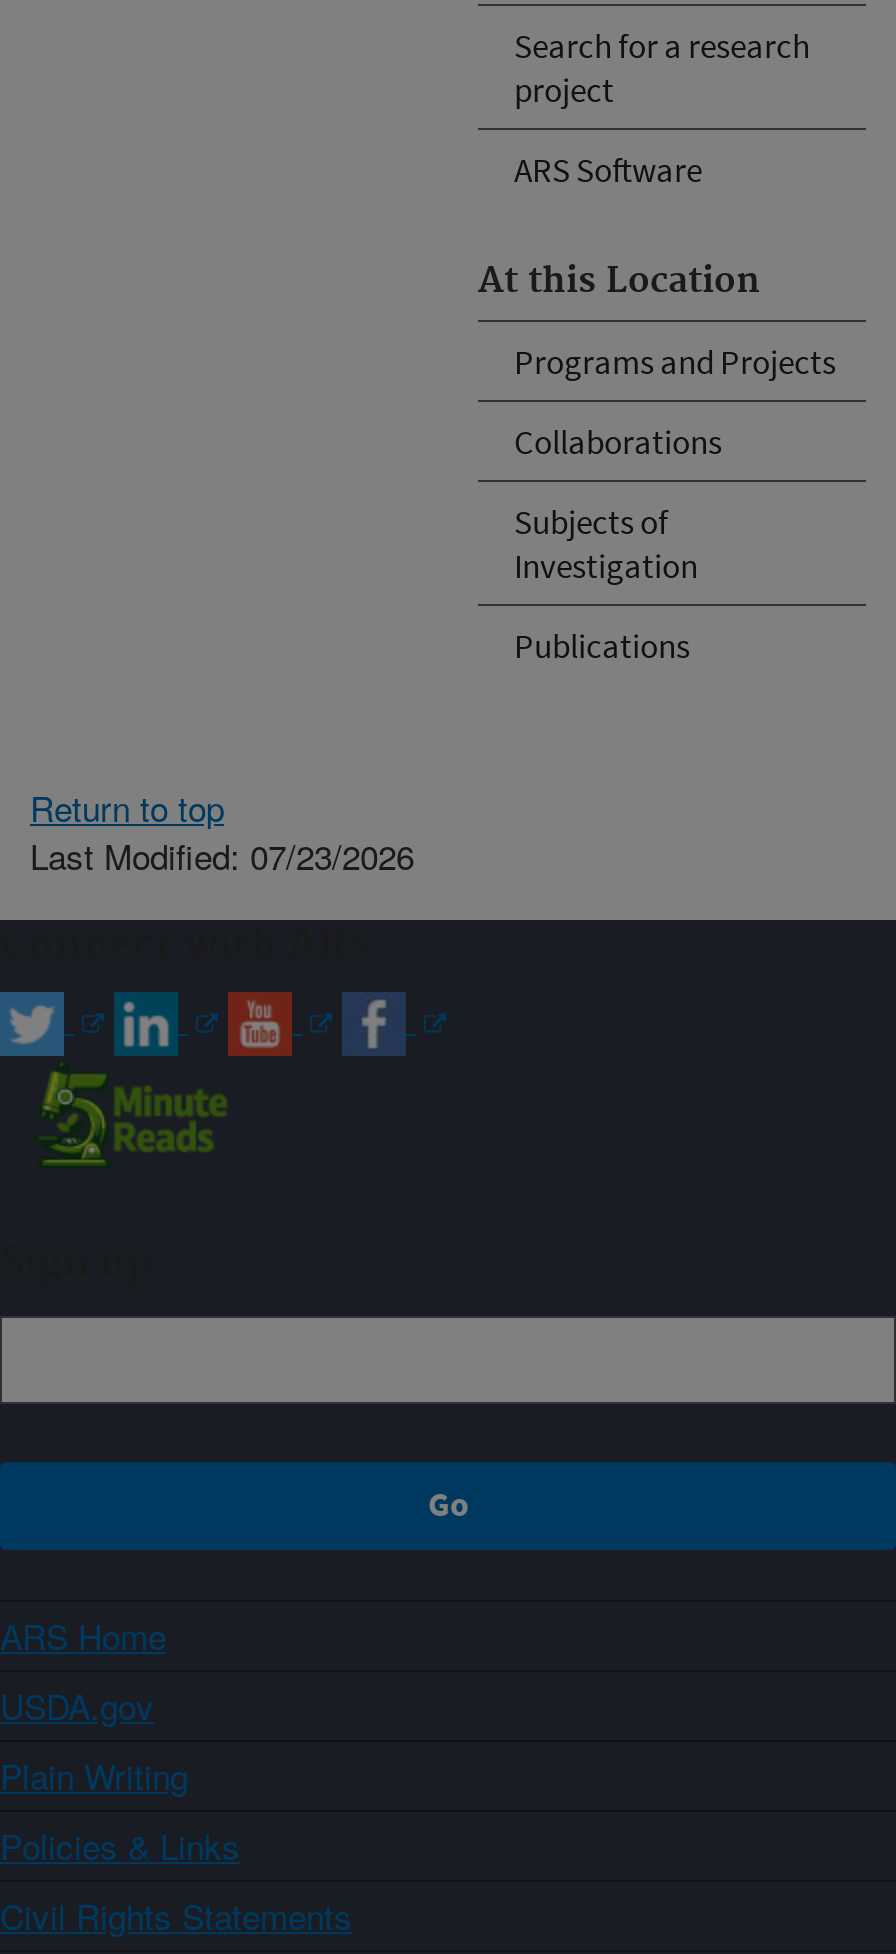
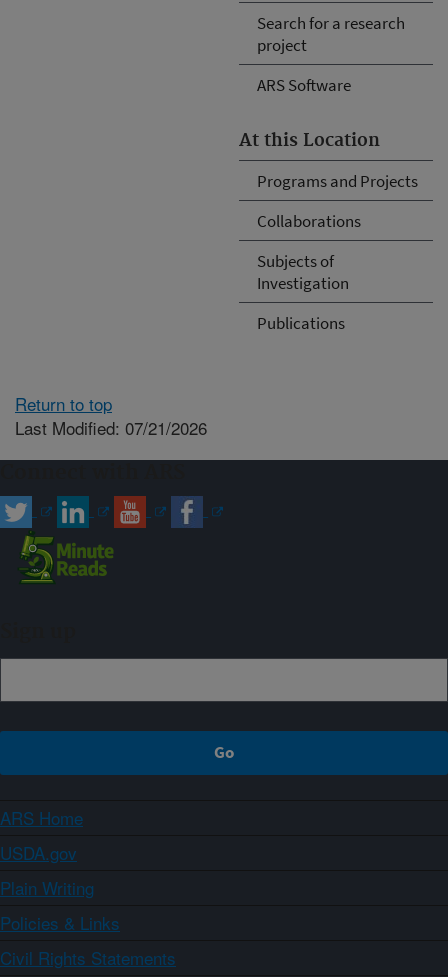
[30,830,414,880] Last Modified: 07/23/2026 -> [15,415,207,440] Last Modified: 07/21/2026

